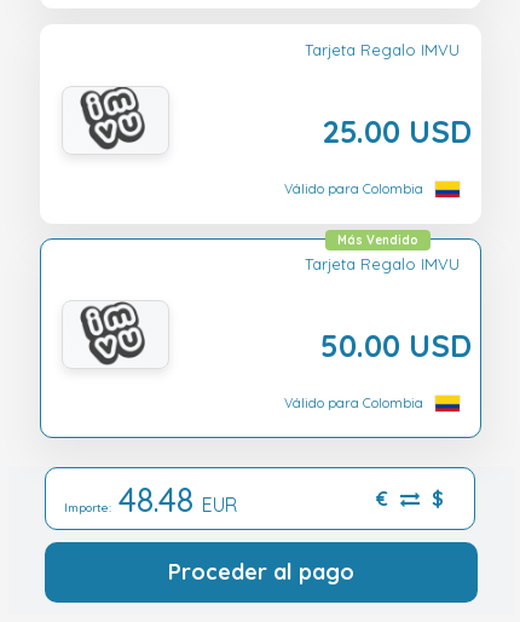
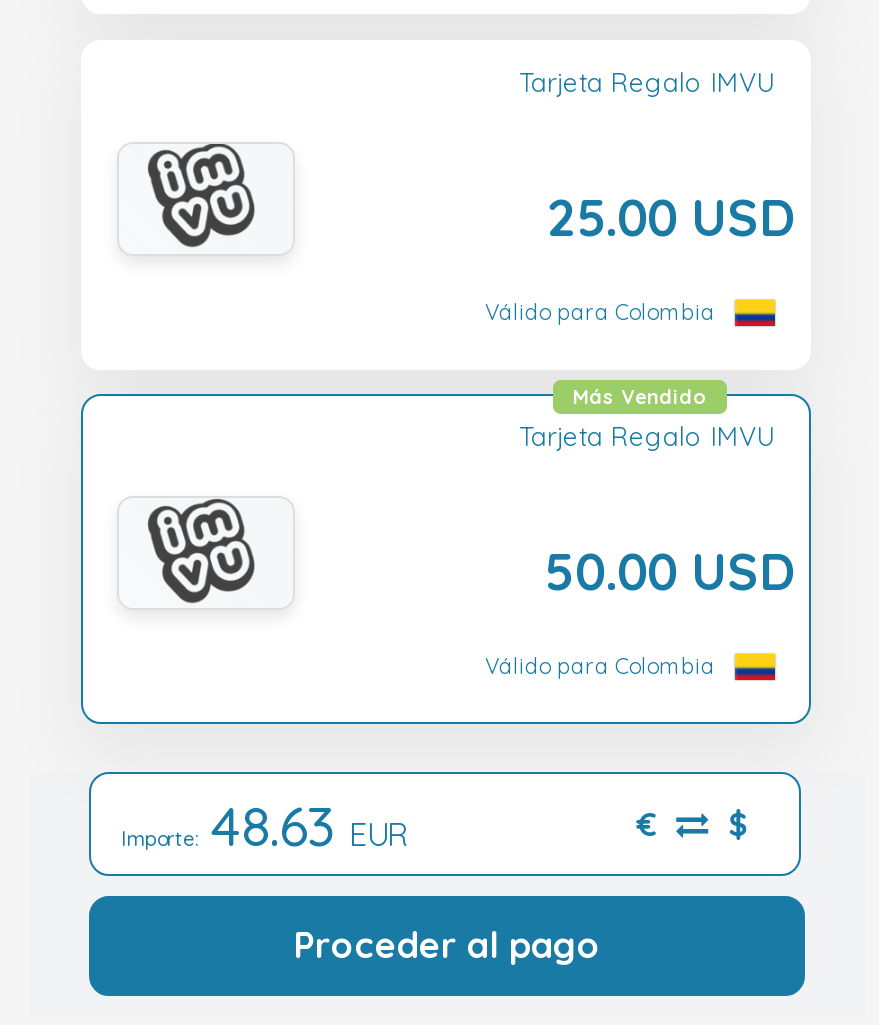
[64,479,237,520] Importe: 48.48 EUR -> [121,792,407,860] Importe: 48.63 EUR

